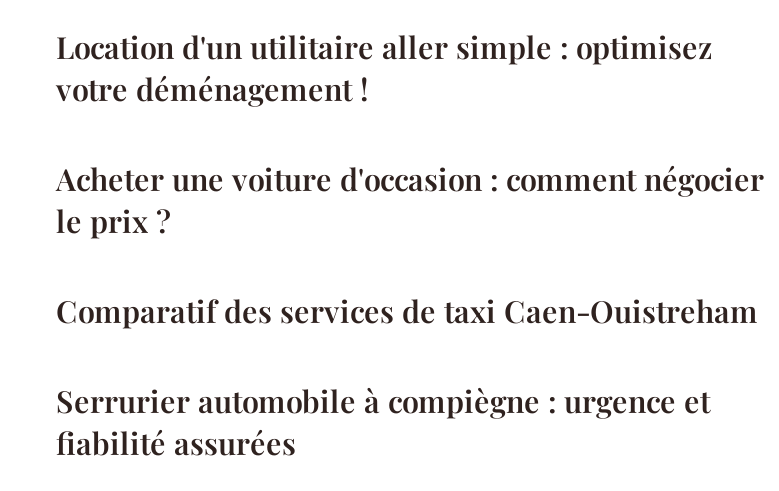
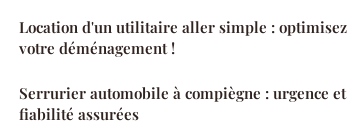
[56,158,764,330] Acheter une voiture d'occasion : comment négocier | le prix ? | Comparatif des services de taxi Caen-Ouistreham -> none

